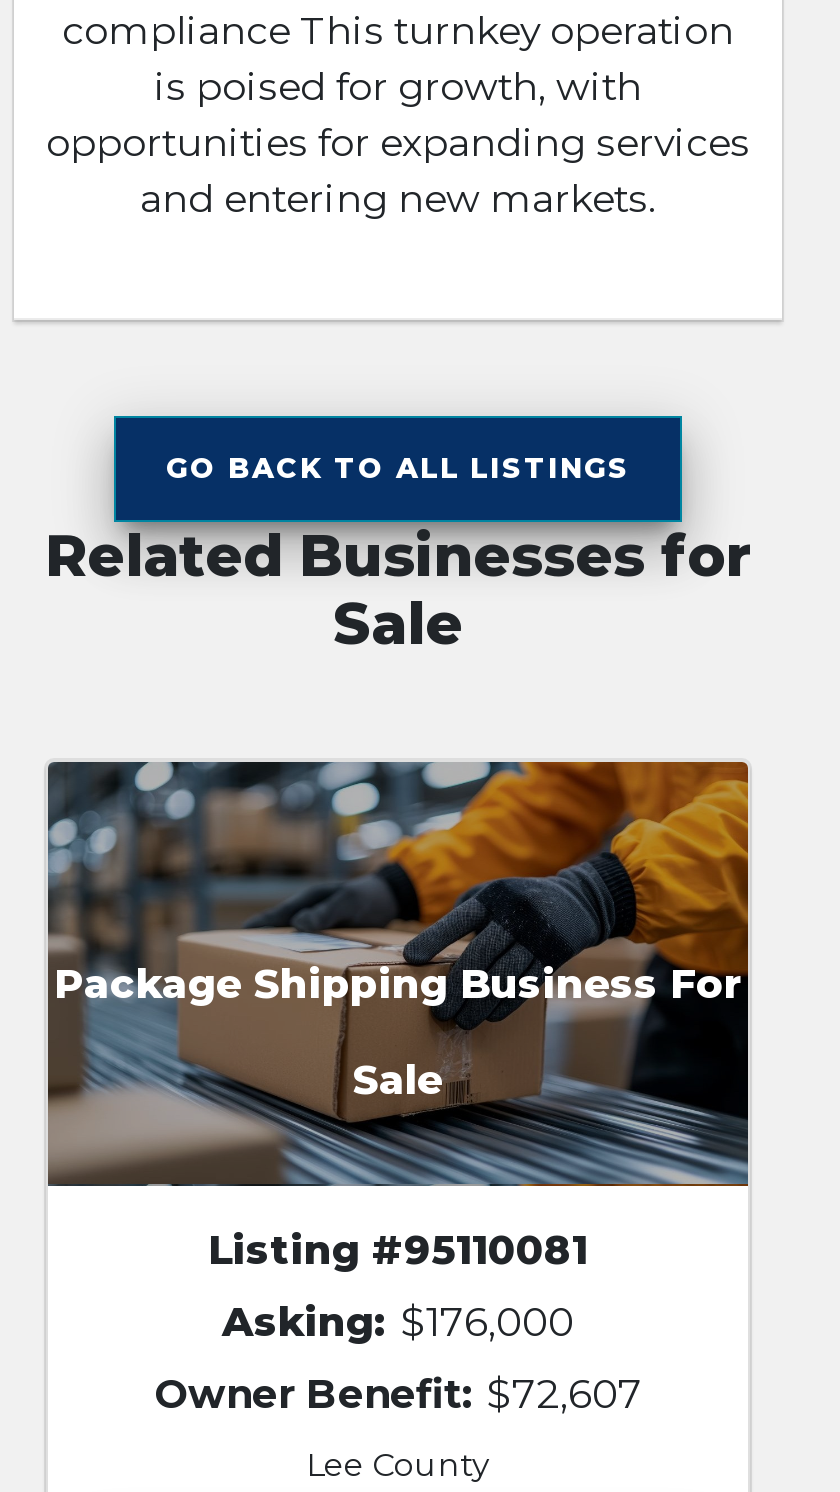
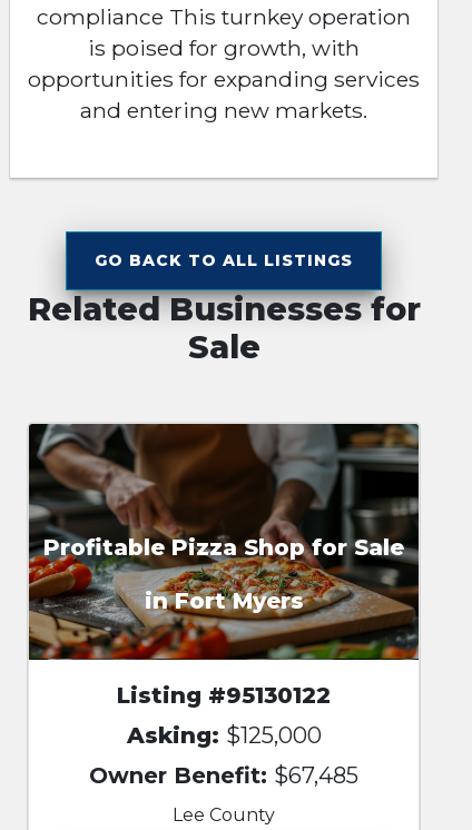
[46,760,750,1009] [image] | Package Shipping Business For -> [29,423,420,561] [image] | Profitable Pizza Shop for Sale
[353,1057,443,1105] Sale -> [144,588,303,614] in Fort Myers
[208,1226,588,1274] Listing #95110081 -> [117,682,331,709] Listing #95130122
[222,1298,574,1346] Asking: $176,000 -> [126,722,321,749] Asking: $125,000
[154,1370,642,1418] Owner Benefit: $72,607 -> [89,762,358,789] Owner Benefit: $67,485

